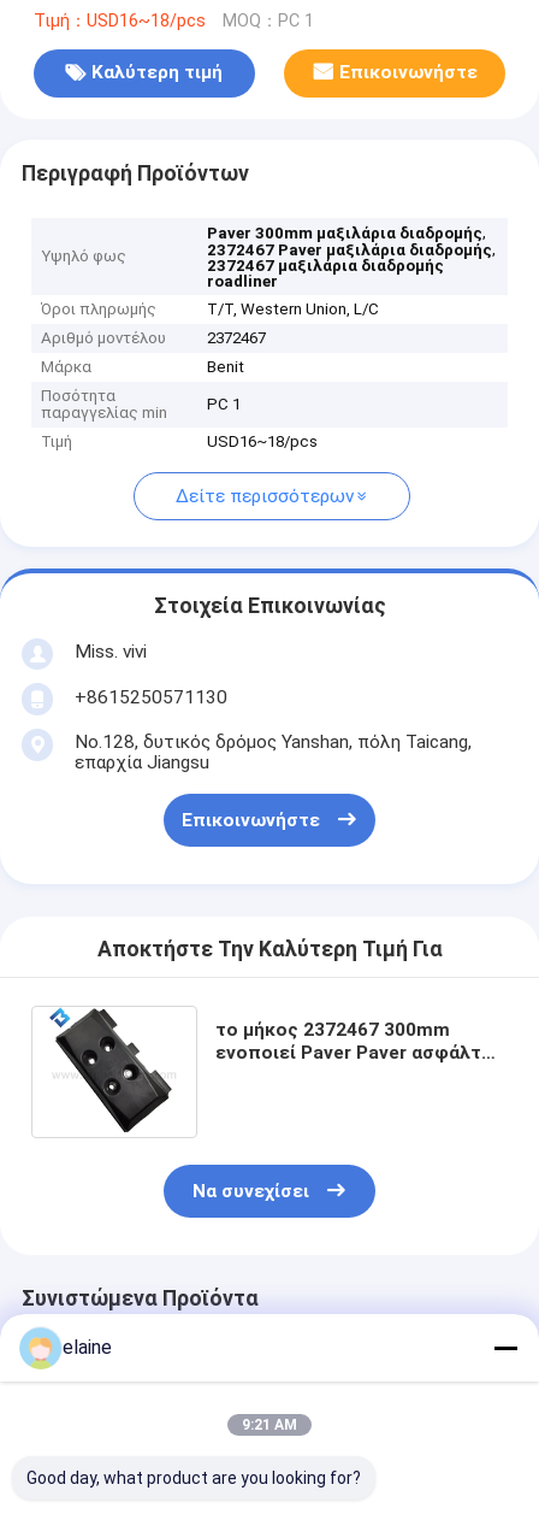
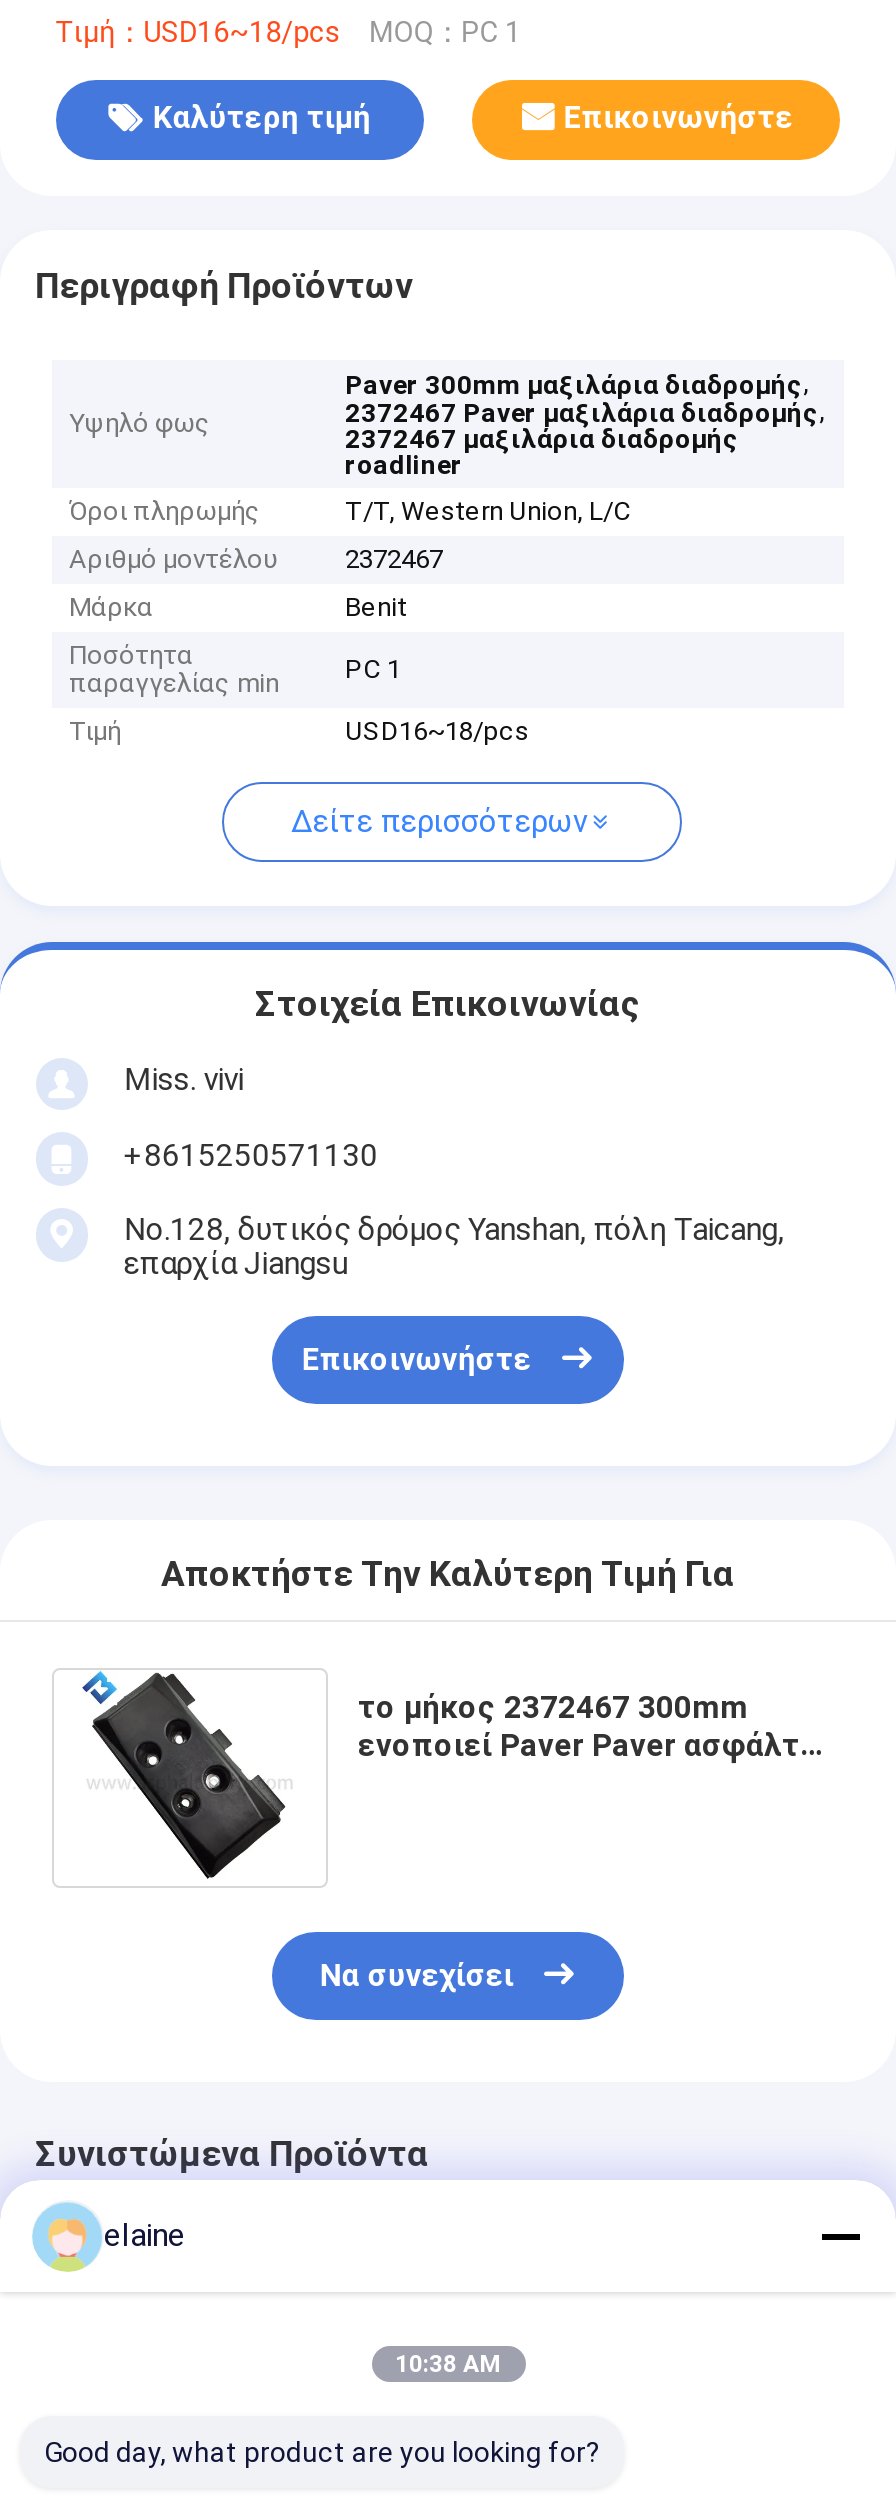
[242,1416,297,1433] 9:21 AM -> [395,2350,501,2378] 10:38 AM

